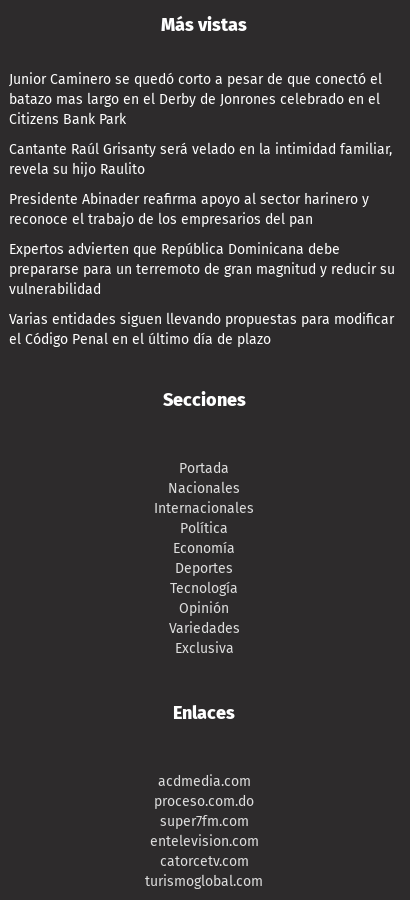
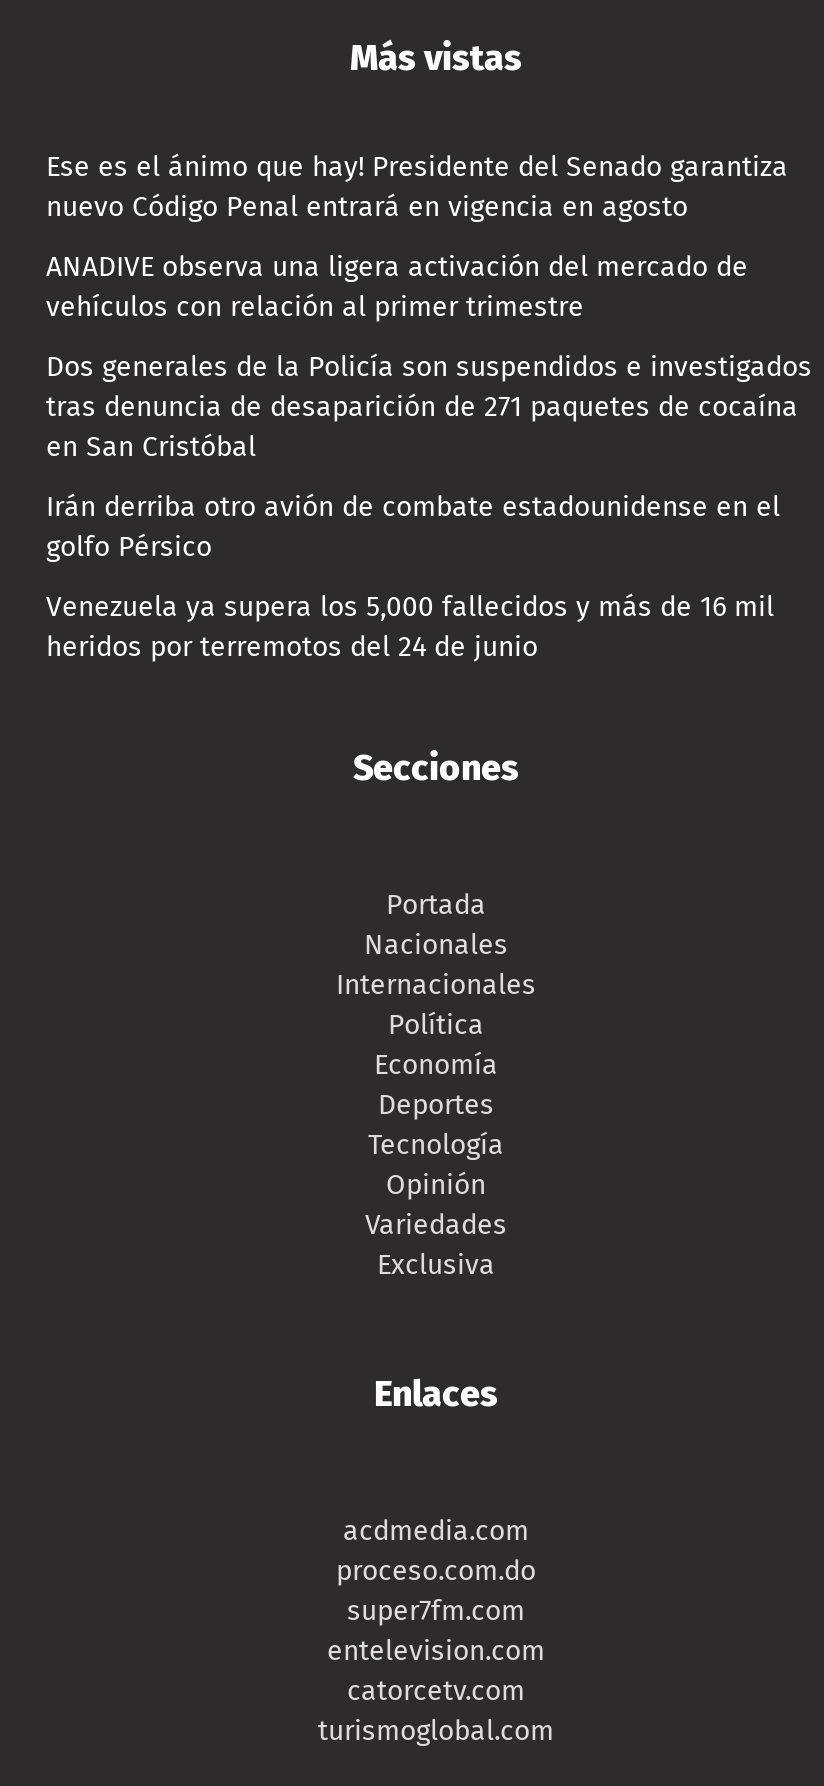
[9,71,382,128] Junior Caminero se quedó corto a pesar de que conectó el | batazo mas largo en el Derby de Jonrones celebrado en el | Citizens Bank Park -> [46,151,788,225] Ese es el ánimo que hay! Presidente del Senado garantiza | nuevo Código Penal entrará en vigencia en agosto
[9,141,392,178] Cantante Raúl Grisanty será velado en la intimidad familiar, | revela su hijo Raulito -> [46,251,748,325] ANADIVE observa una ligera activación del mercado de | vehículos con relación al primer trimestre
[9,191,369,228] Presidente Abinader reafirma apoyo al sector harinero y | reconoce el trabajo de los empresarios del pan -> [46,351,812,465] Dos generales de la Policía son suspendidos e investigados | tras denuncia de desaparición de 271 paquetes de cocaína | en San Cristóbal
[9,241,395,298] Expertos advierten que República Dominicana debe | prepararse para un terremoto de gran magnitud y reducir su | vulnerabilidad -> [46,491,780,565] Irán derriba otro avión de combate estadounidense en el | golfo Pérsico
[9,311,394,348] Varias entidades siguen llevando propuestas para modificar | el Código Penal en el último día de plazo -> [46,591,774,665] Venezuela ya supera los 5,000 fallecidos y más de 16 mil | heridos por terremotos del 24 de junio

